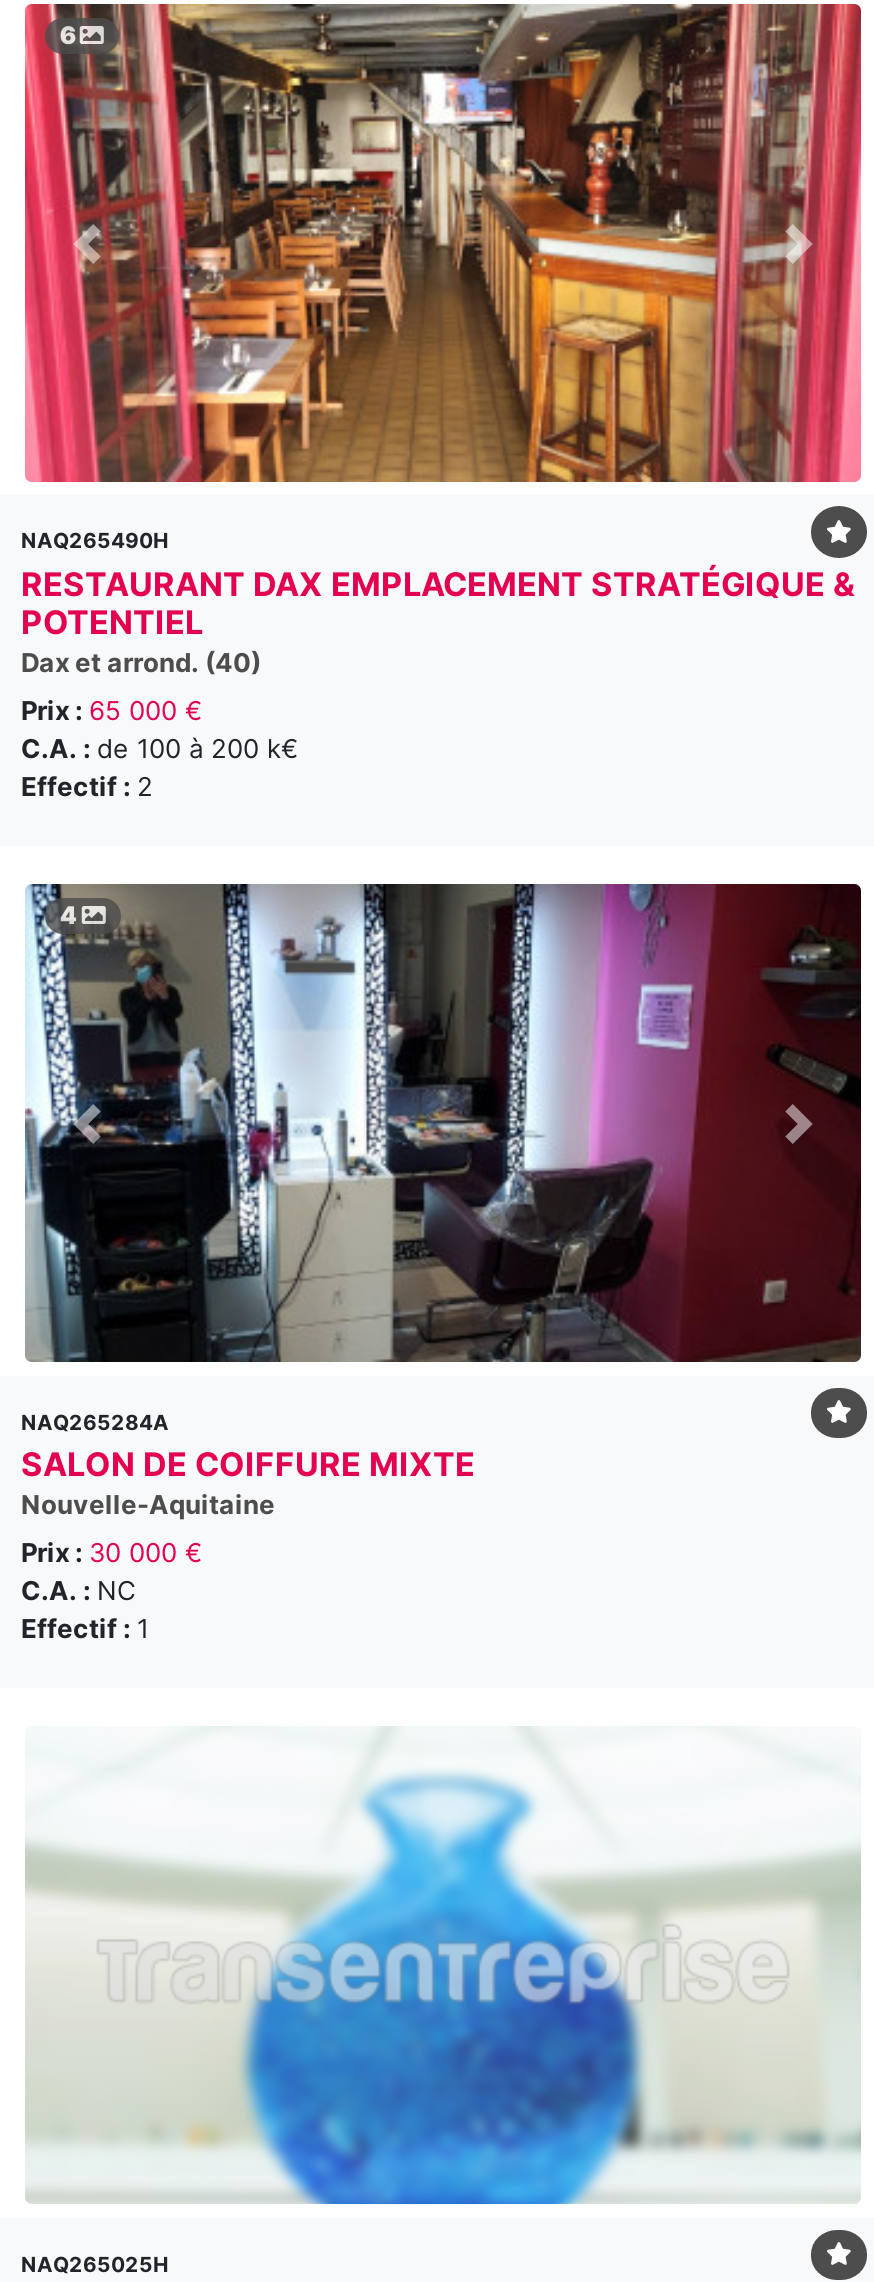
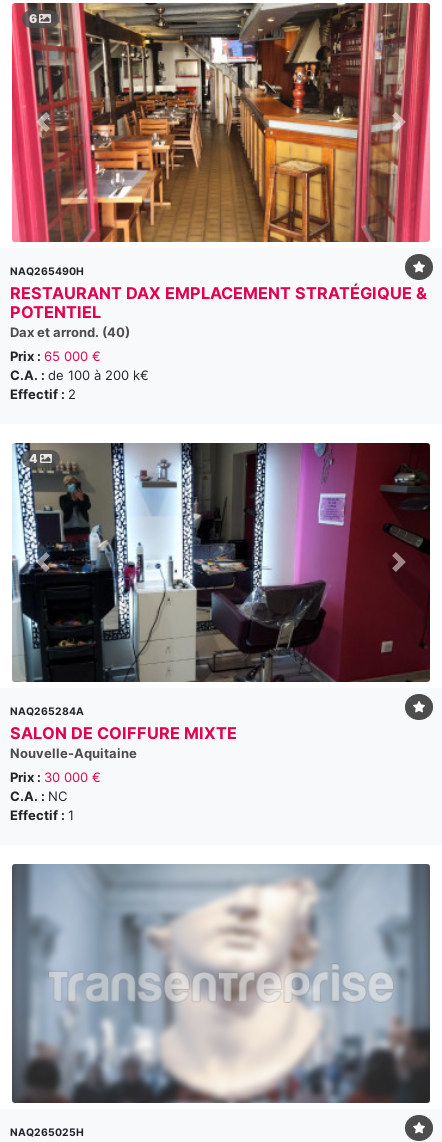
[25,1726,861,2206] [image] -> [11,863,431,1104] [image]

